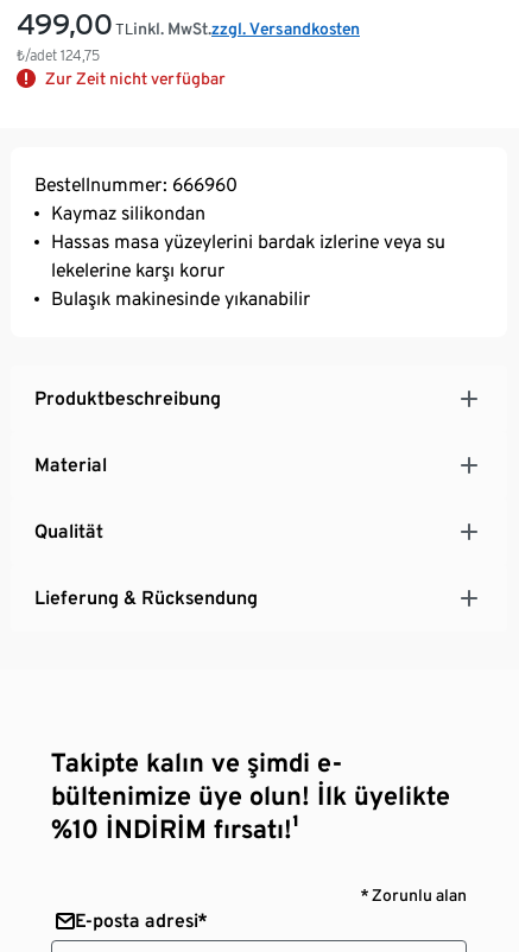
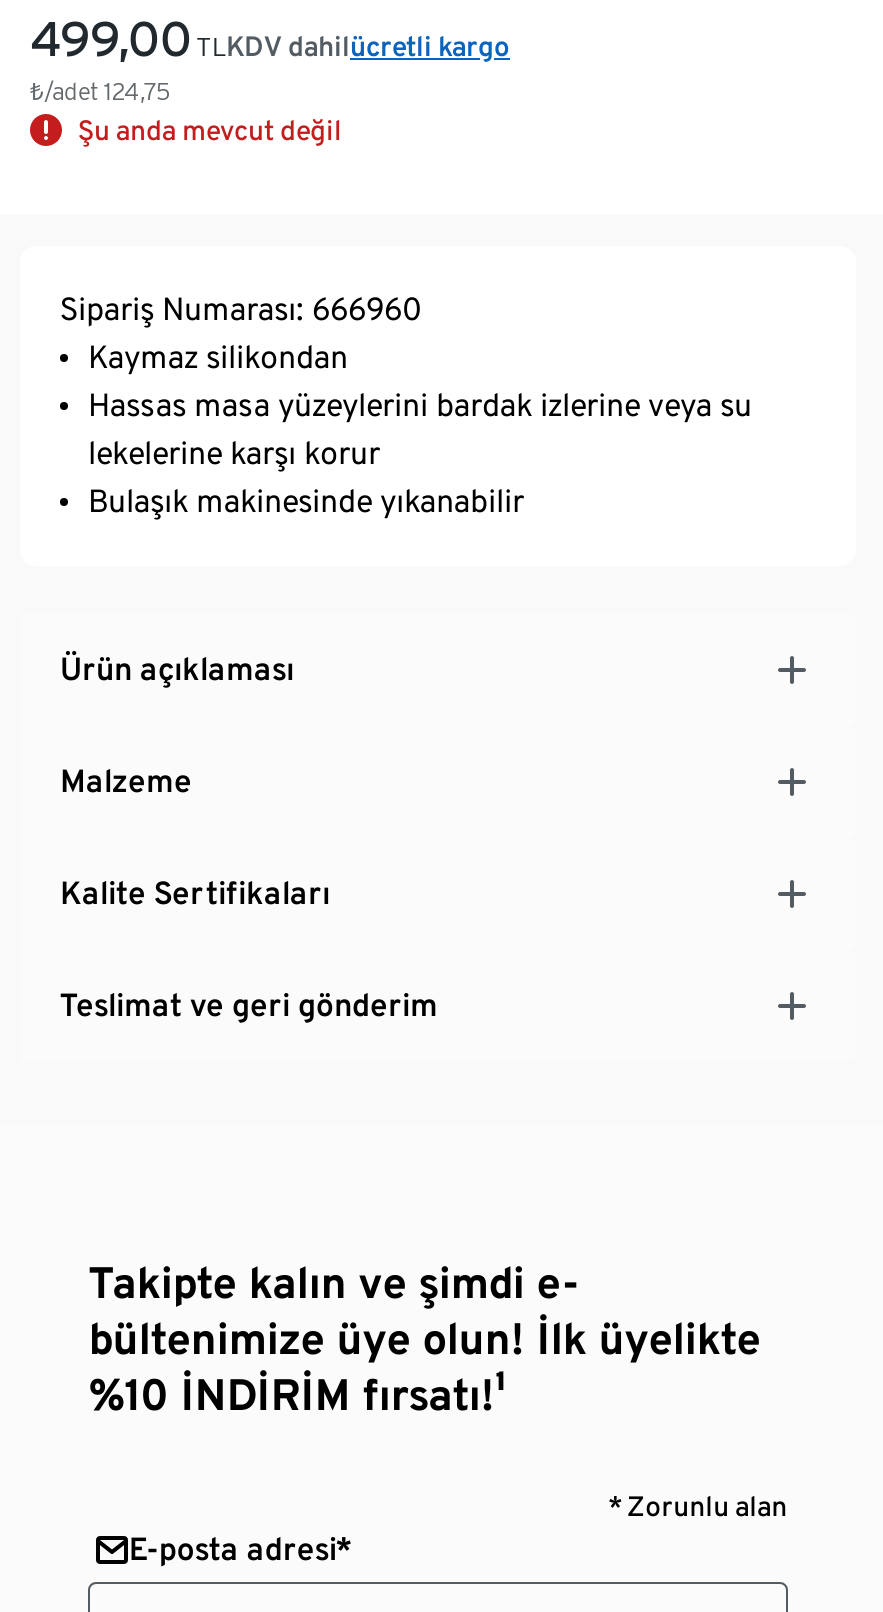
[133,19,360,38] inkl. MwSt.zzgl. Versandkosten -> [226,30,510,62] KDV dahilücretli kargo
[45,69,226,88] Zur Zeit nicht verfügbar -> [78,114,342,146] Şu anda mevcut değil
[34,173,238,196] Bestellnummer: 666960 -> [60,290,422,328] Sipariş Numarası: 666960
[34,387,221,409] Produktbeschreibung -> [60,650,294,688] Ürün açıklaması
[34,453,107,476] Material -> [60,762,192,800] Malzeme
[34,520,103,542] Qualität -> [60,874,330,912] Kalite Sertifikaları
[34,586,258,609] Lieferung & Rücksendung -> [60,986,438,1024] Teslimat ve geri gönderim

